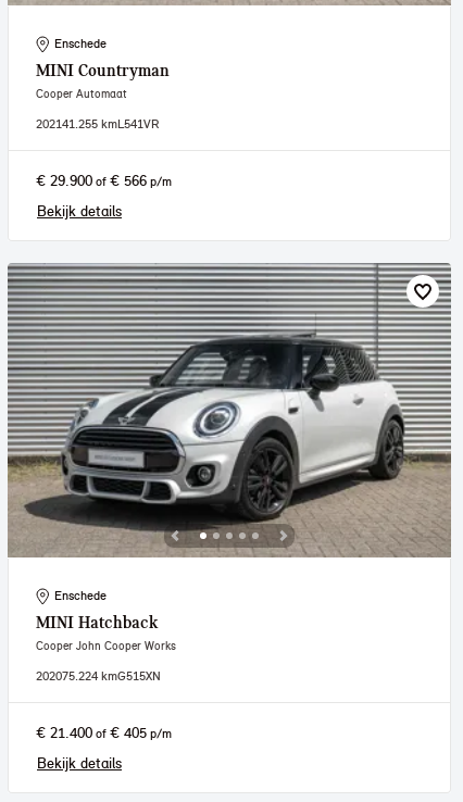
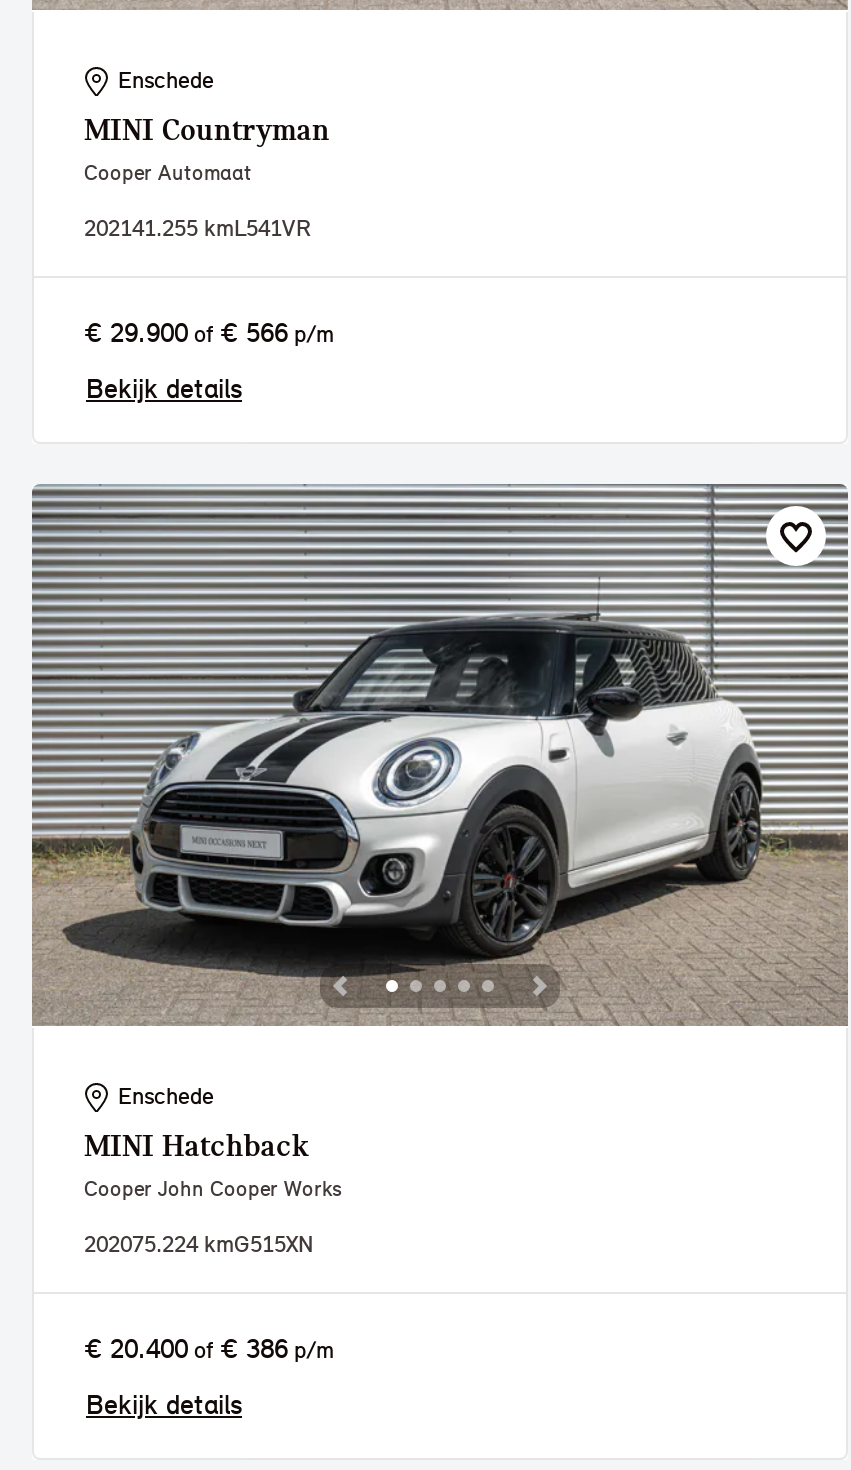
[36,724,172,741] € 21.400 of € 405 p/m -> [84,1332,334,1364] € 20.400 of € 386 p/m

